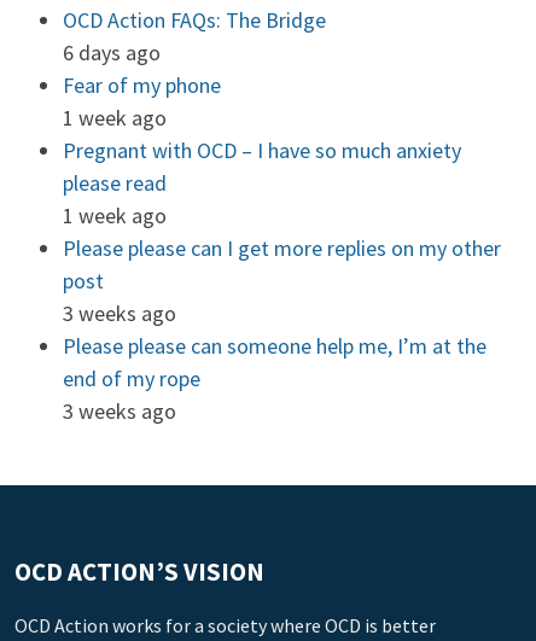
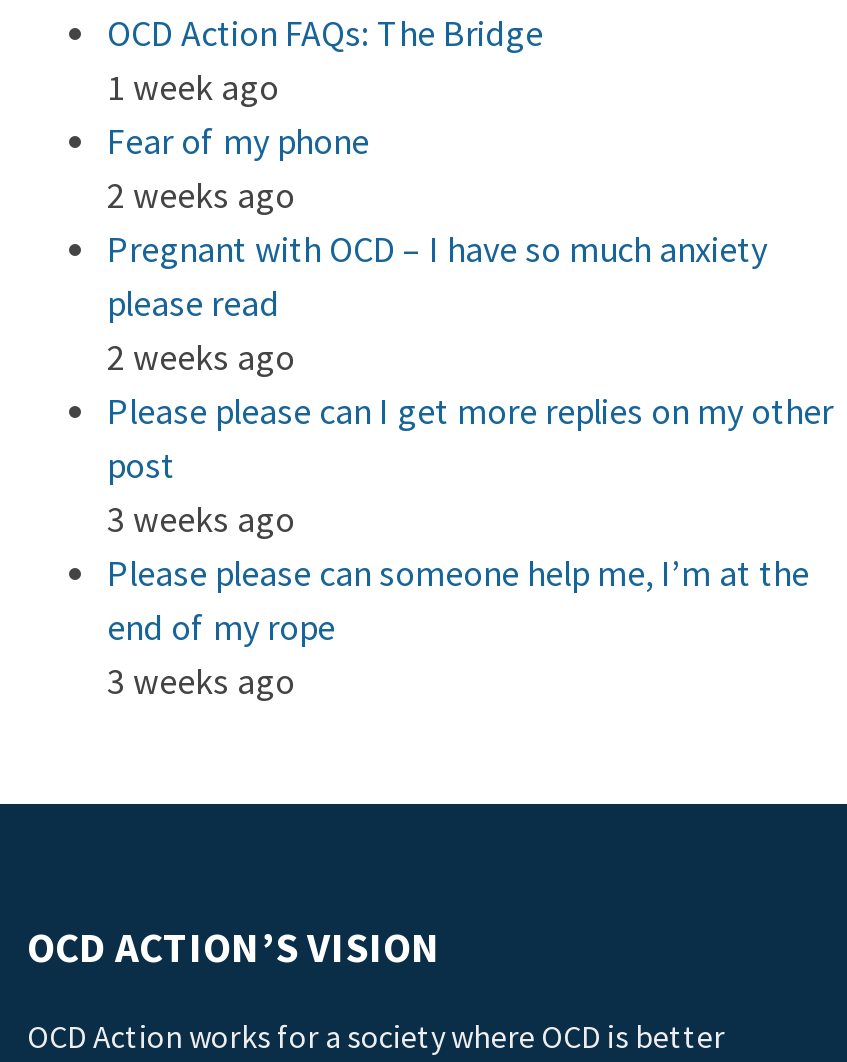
[63,39,161,66] 6 days ago -> [107,64,279,110] 1 week ago
[63,104,167,132] 1 week ago -> [107,172,295,218] 2 weeks ago
[63,202,167,229] 1 week ago -> [107,334,295,380] 2 weeks ago

